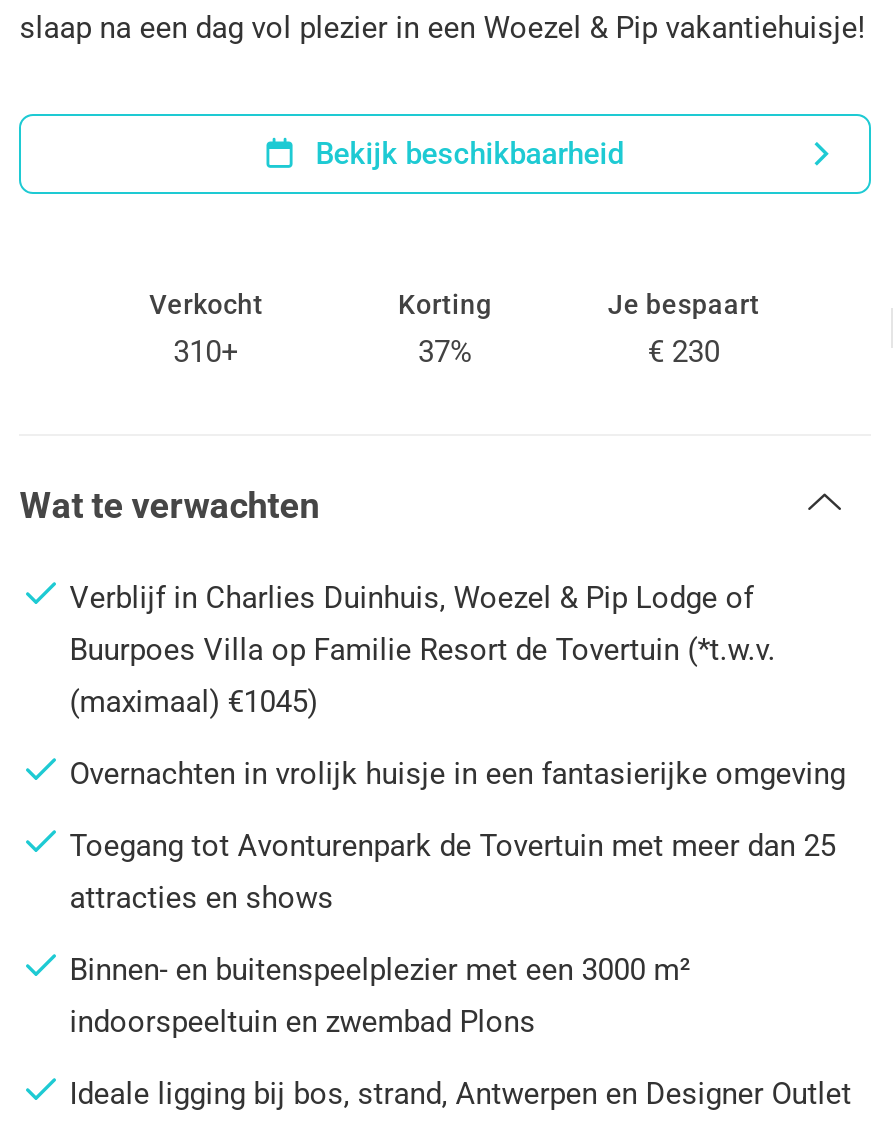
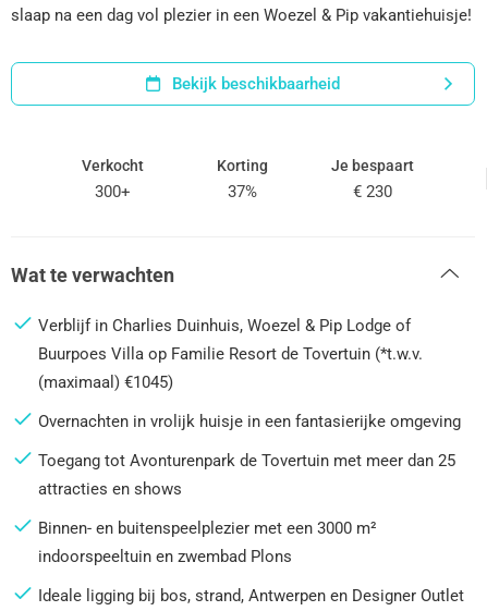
[173,334,239,370] 310+ -> [95,182,131,202] 300+

